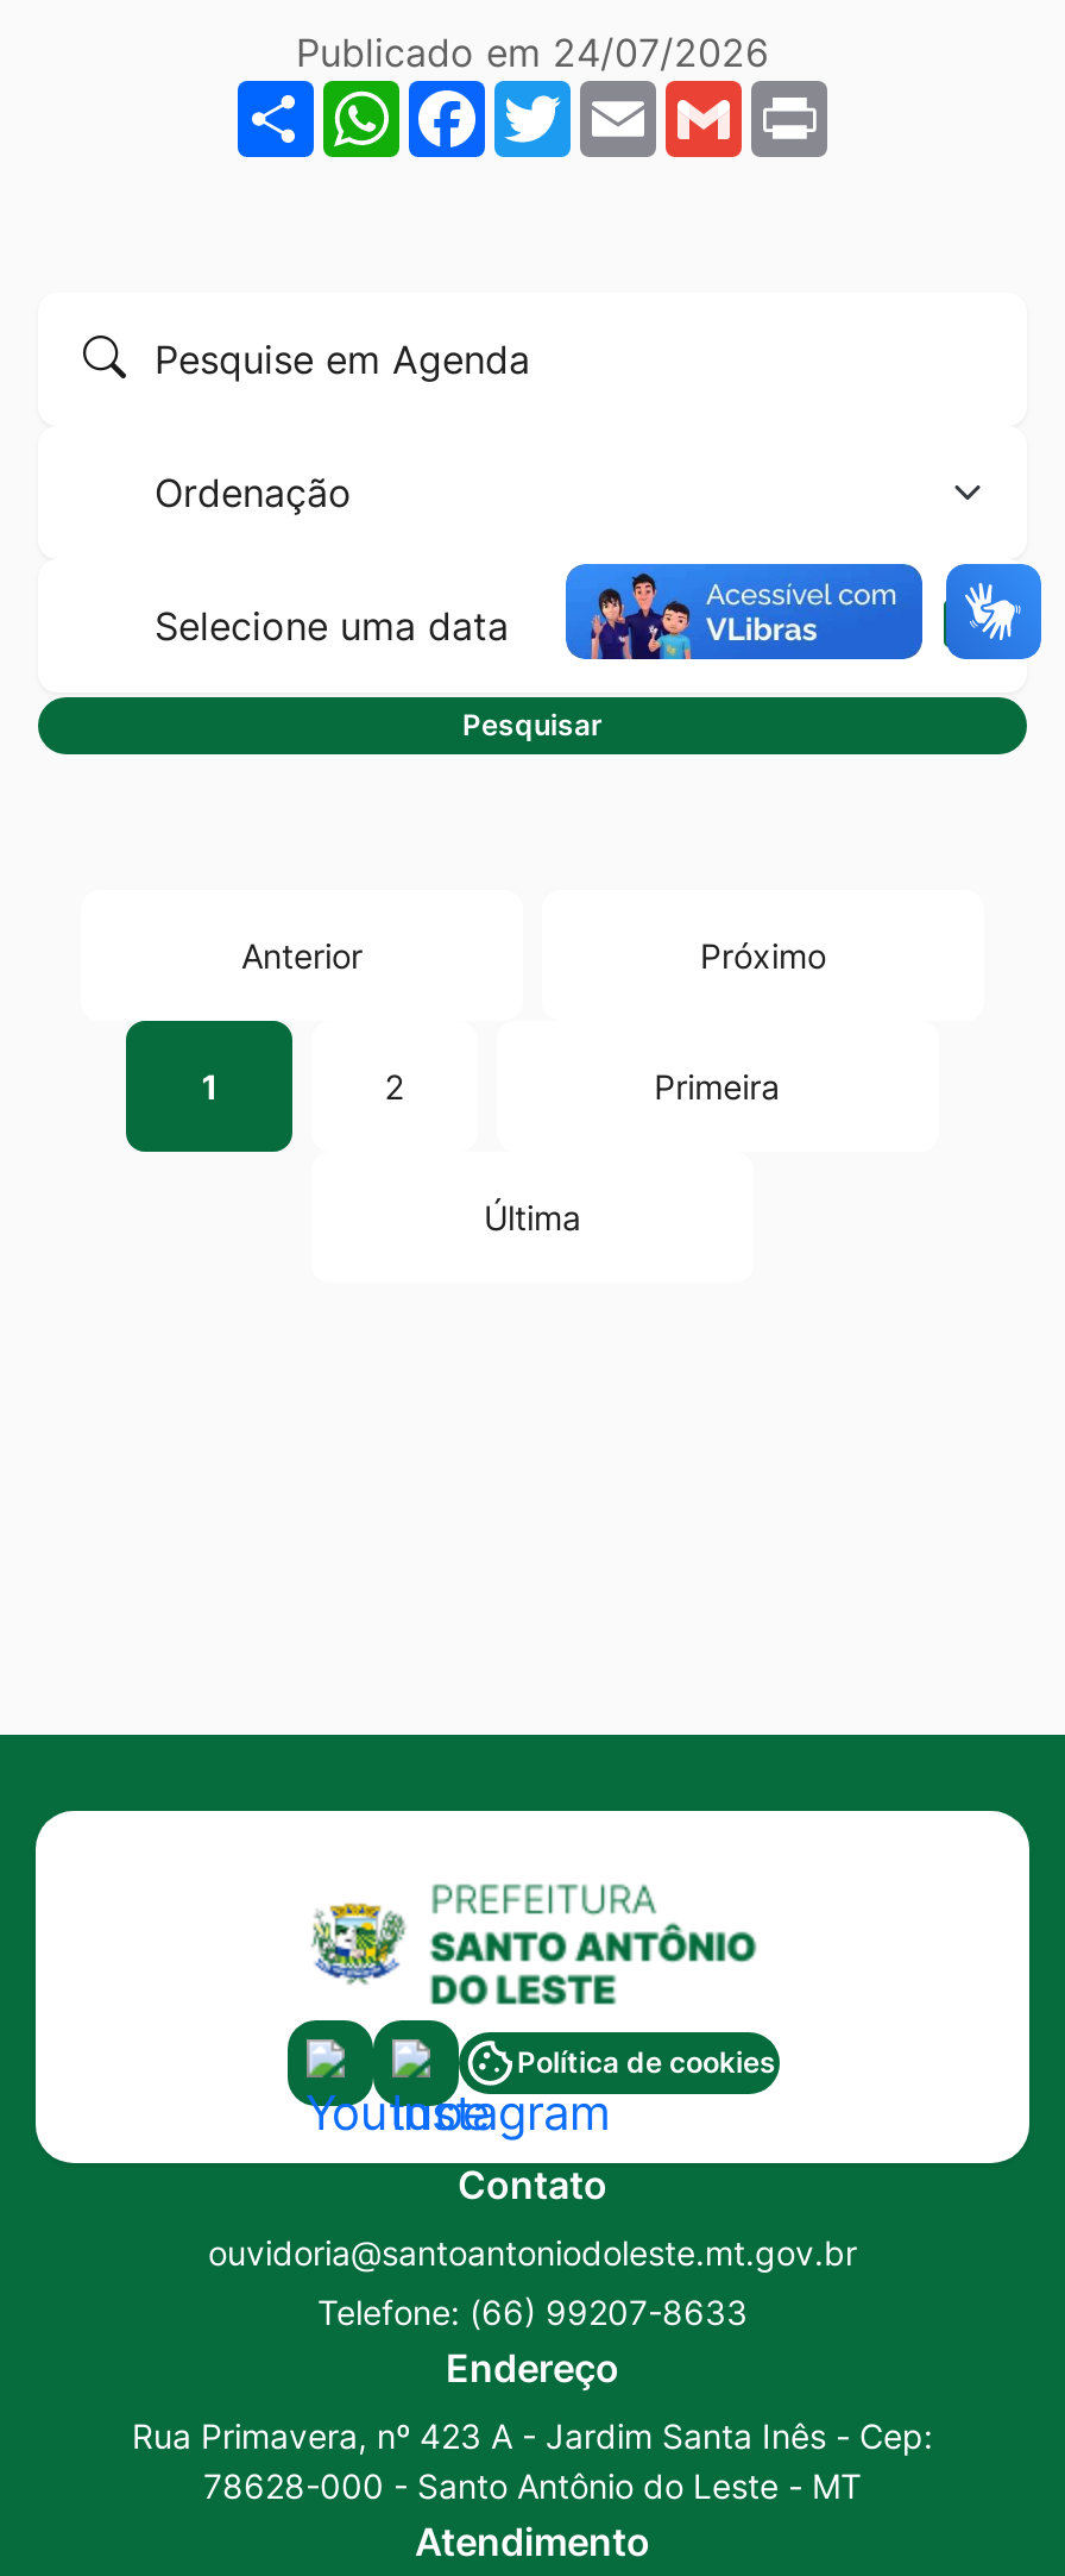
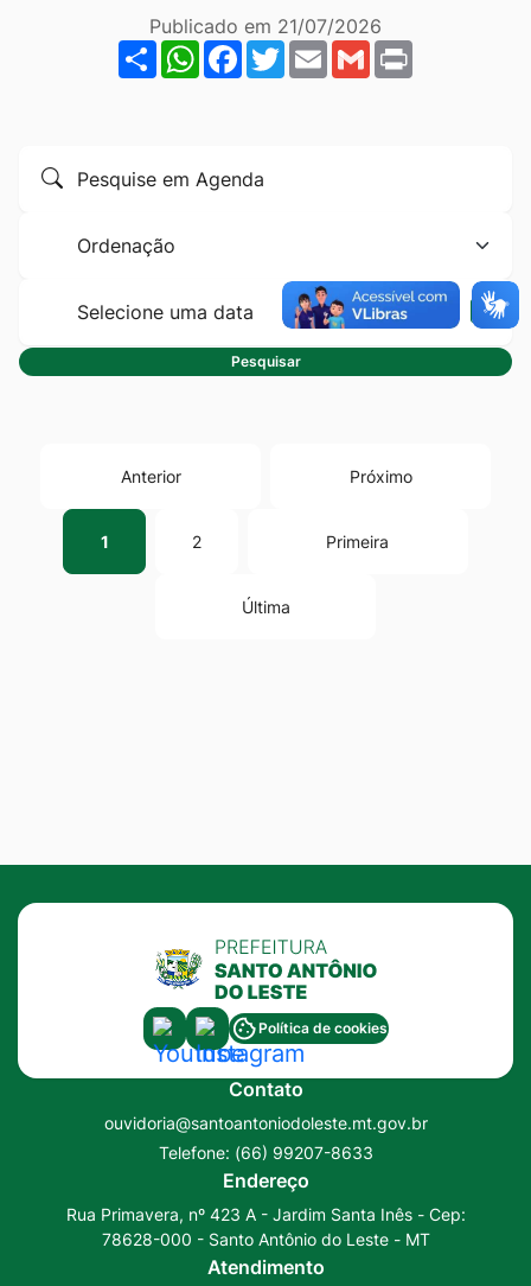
[296,29,769,76] Publicado em 24/07/2026 -> [149,14,382,38] Publicado em 21/07/2026

